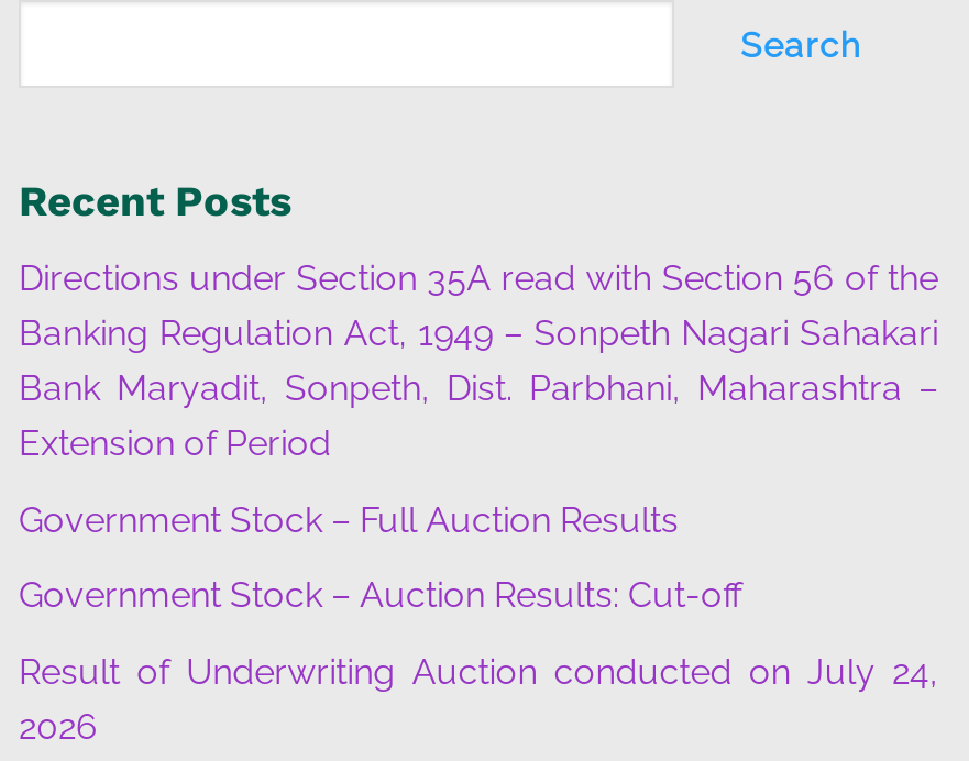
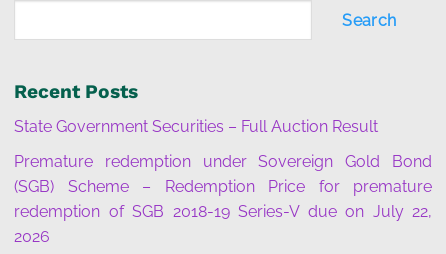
[19,257,938,692] Directions under Section 35A read with Section 56 of the | Banking Regulation Act, 1949 – Sonpeth Nagari Sahakari | Bank Maryadit, Sonpeth, Dist. Parbhani, Maharashtra – | Extension of Period | Government Stock – Full Auction Results | Government Stock – Auction Results: Cut-off | Result of Underwriting Auction conducted on July 24, -> [14,117,432,221] State Government Securities – Full Auction Result | Premature redemption under Sovereign Gold Bond | (SGB) Scheme – Redemption Price for premature | redemption of SGB 2018-19 Series-V due on July 22,

